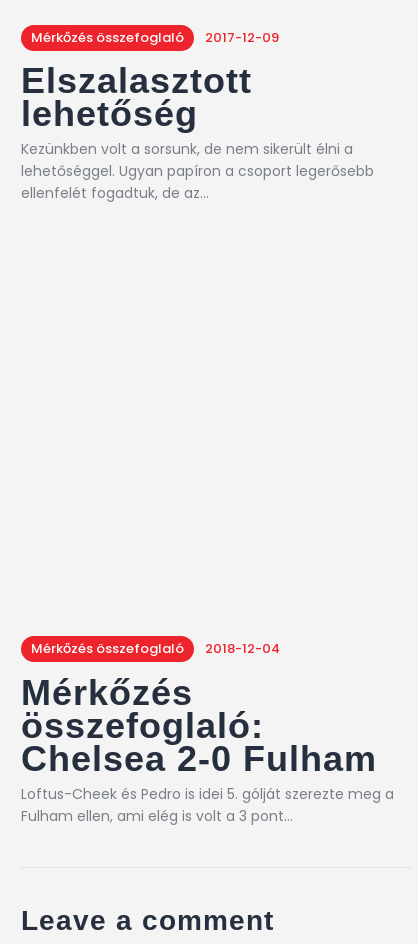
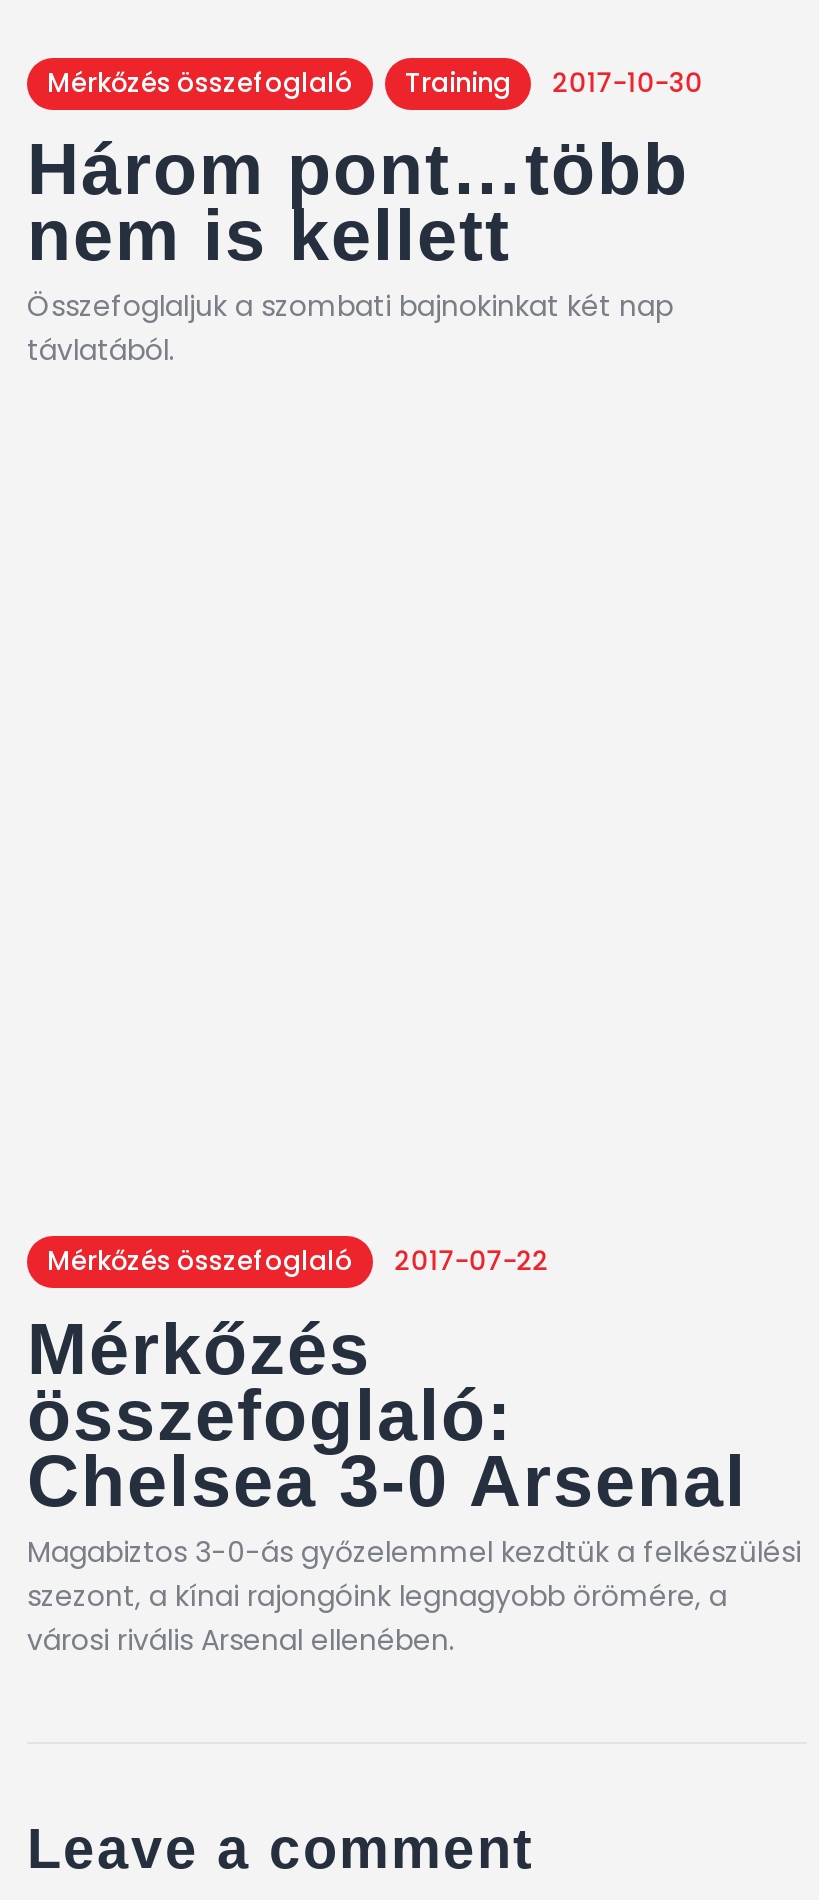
[21,27,374,203] 2017-12-09 | Elszalasztott | lehetőség | Kezünkben volt a sorsunk, de nem sikerült élni a | lehetőséggel. Ugyan papíron a csoport legerősebb | ellenfelét fogadtuk, de az… -> [27,63,703,371] Training | 2017-10-30 | Három pont…több | nem is kellett | Összefoglaljuk a szombati bajnokinkat két nap | távlatából.
moved [21,639,264,746] -> [27,1242,513,1455]: Mérkőzés összefoglaló | Mérkőzés | összefoglaló:
[31,639,280,658] Mérkőzés összefoglaló 2018-12-04 -> [47,1242,549,1280] Mérkőzés összefoglaló 2017-07-22
[21,738,394,826] Chelsea 2-0 Fulham | Loftus-Cheek és Pedro is idei 5. gólját szerezte meg a | Fulham ellen, ami elég is volt a 3 pont… -> [27,1439,801,1659] Chelsea 3-0 Arsenal | Magabiztos 3-0-ás győzelemmel kezdtük a felkészülési | szezont, a kínai rajongóink legnagyobb örömére, a | városi rivális Arsenal ellenében.

